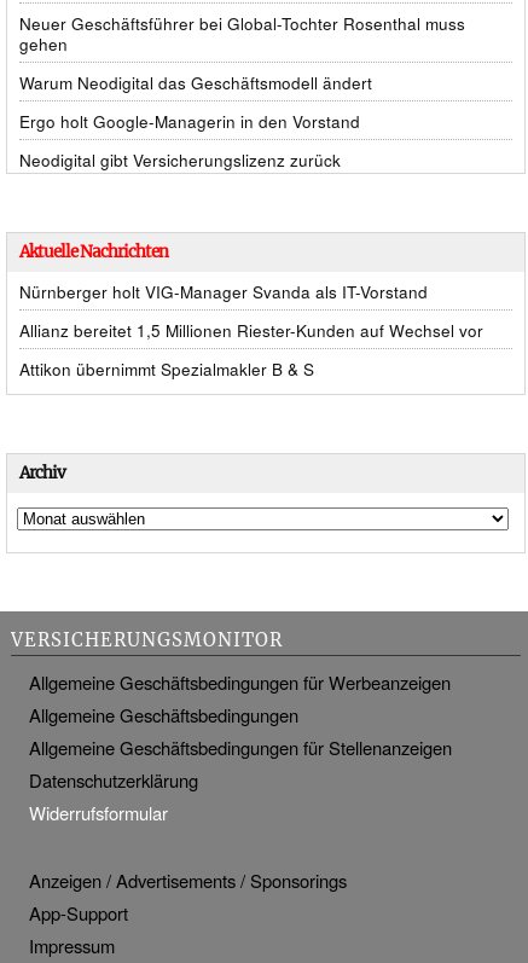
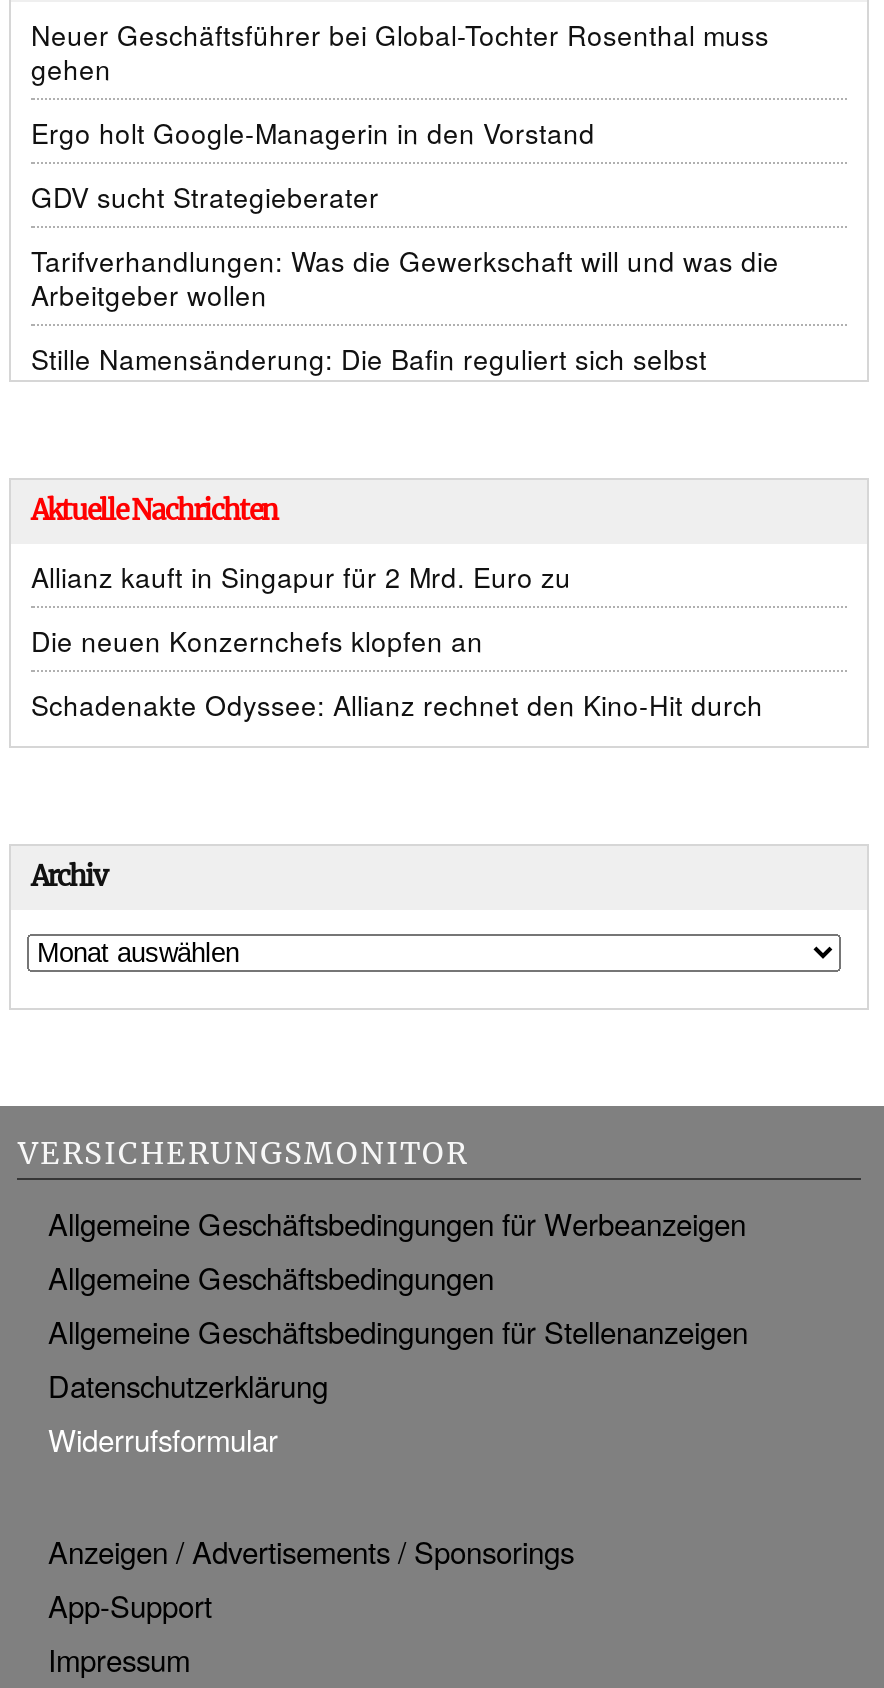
[19,71,372,94] Warum Neodigital das Geschäftsmodell ändert -> none
moved [19,110,360,133] -> [31,114,595,152]: Ergo holt Google-Managerin in den Vorstand
[19,149,341,172] Neodigital gibt Versicherungslizenz zurück -> [31,178,779,378] GDV sucht Strategieberater | Tarifverhandlungen: Was die Gewerkschaft will und was die | Arbeitgeber wollen | Stille Namensänderung: Die Bafin reguliert sich selbst
[19,280,428,303] Nürnberger holt VIG-Manager Svanda als IT-Vorstand -> [31,558,571,596] Allianz kauft in Singapur für 2 Mrd. Euro zu
[19,319,483,342] Allianz bereitet 1,5 Millionen Riester-Kunden auf Wechsel vor -> [31,622,483,660] Die neuen Konzernchefs klopfen an
[19,358,314,381] Attikon übernimmt Spezialmakler B & S -> [31,686,763,724] Schadenakte Odyssee: Allianz rechnet den Kino-Hit durch

